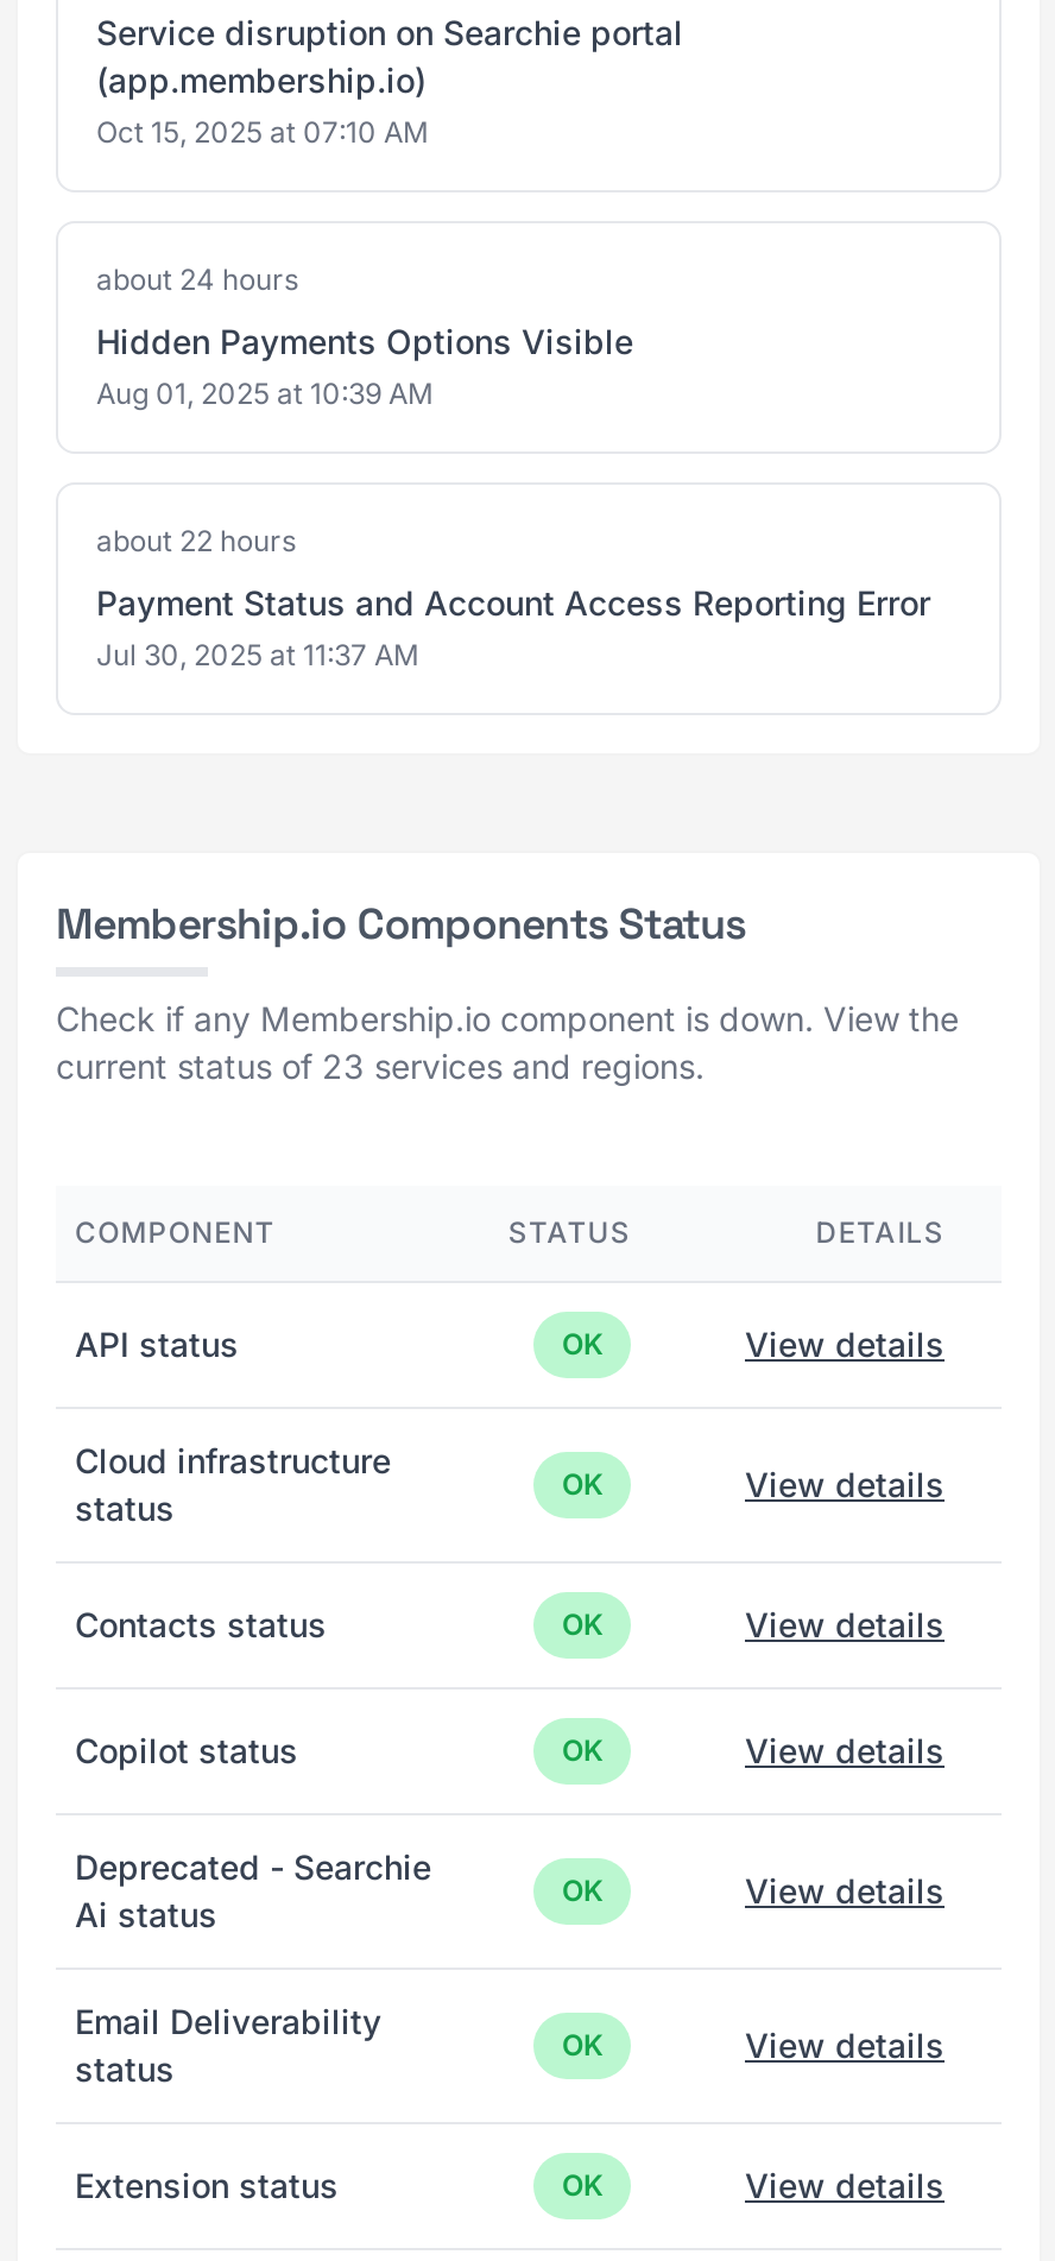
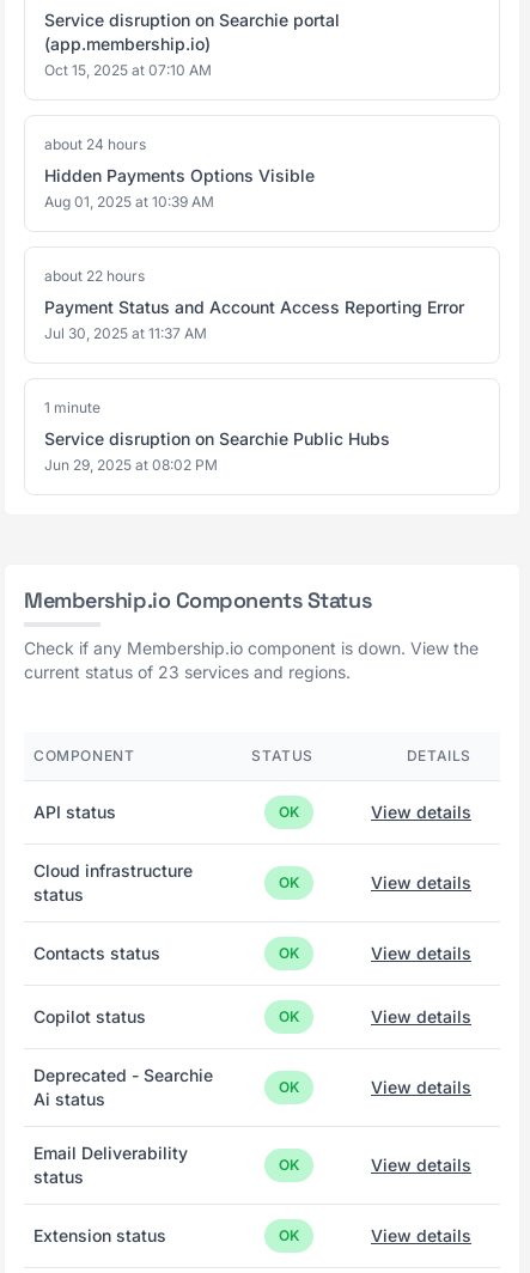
none -> [44,398,390,474] 1 minute | Service disruption on Searchie Public Hubs | Jun 29, 2025 at 08:02 PM

